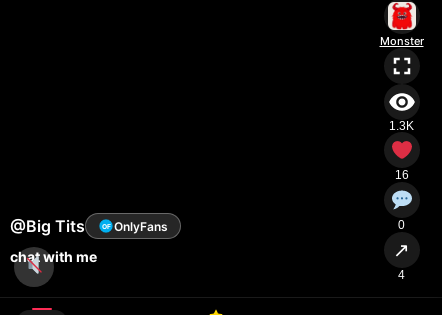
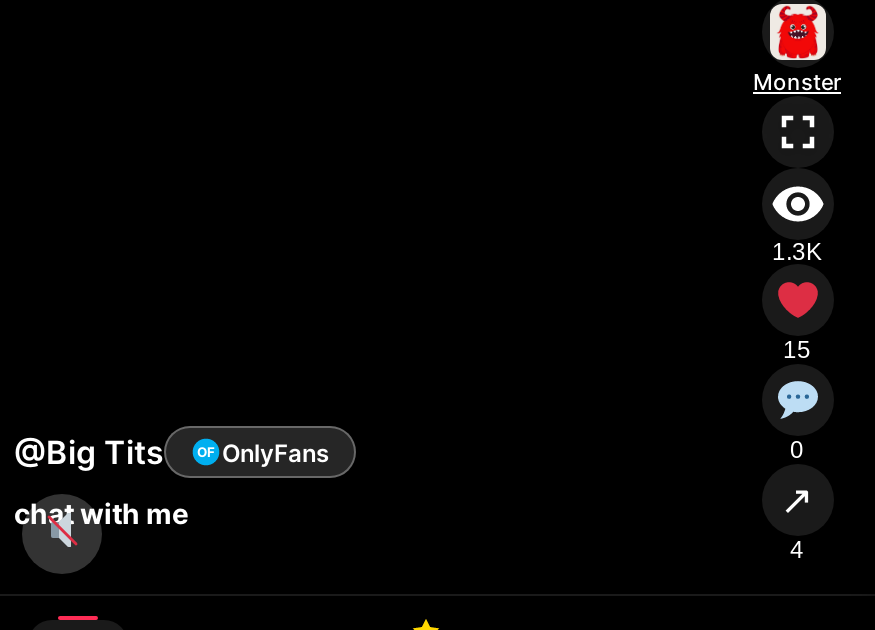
[394,168,408,182] 16 -> [783,336,811,364] 15

